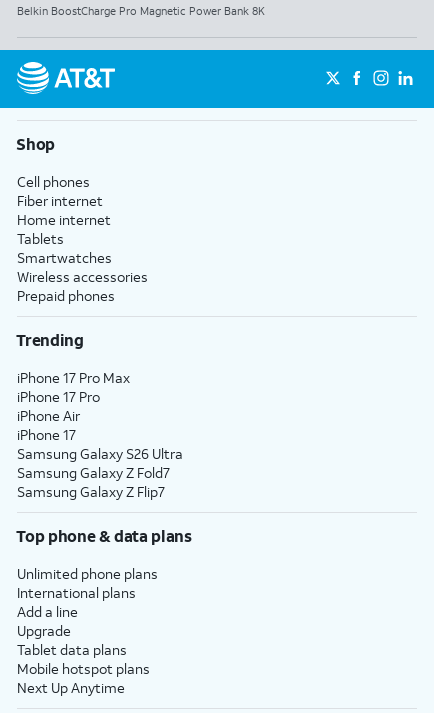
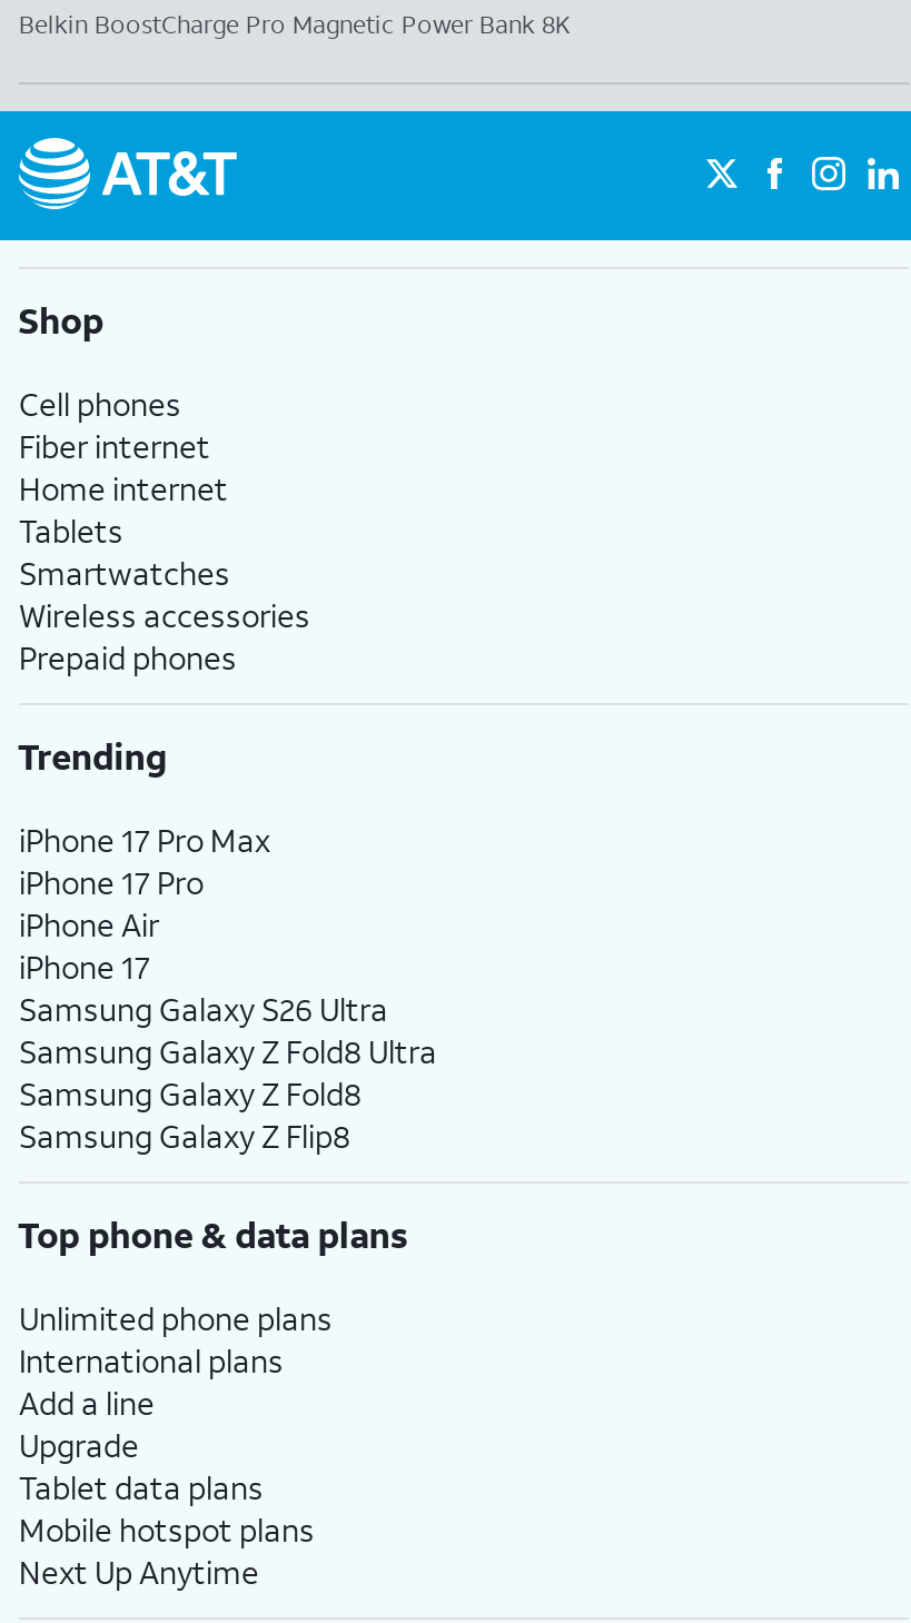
[17,463,170,501] Samsung Galaxy Z Fold7 | Samsung Galaxy Z Flip7 -> [19,1030,437,1157] Samsung Galaxy Z Fold8 Ultra | Samsung Galaxy Z Fold8 | Samsung Galaxy Z Flip8

